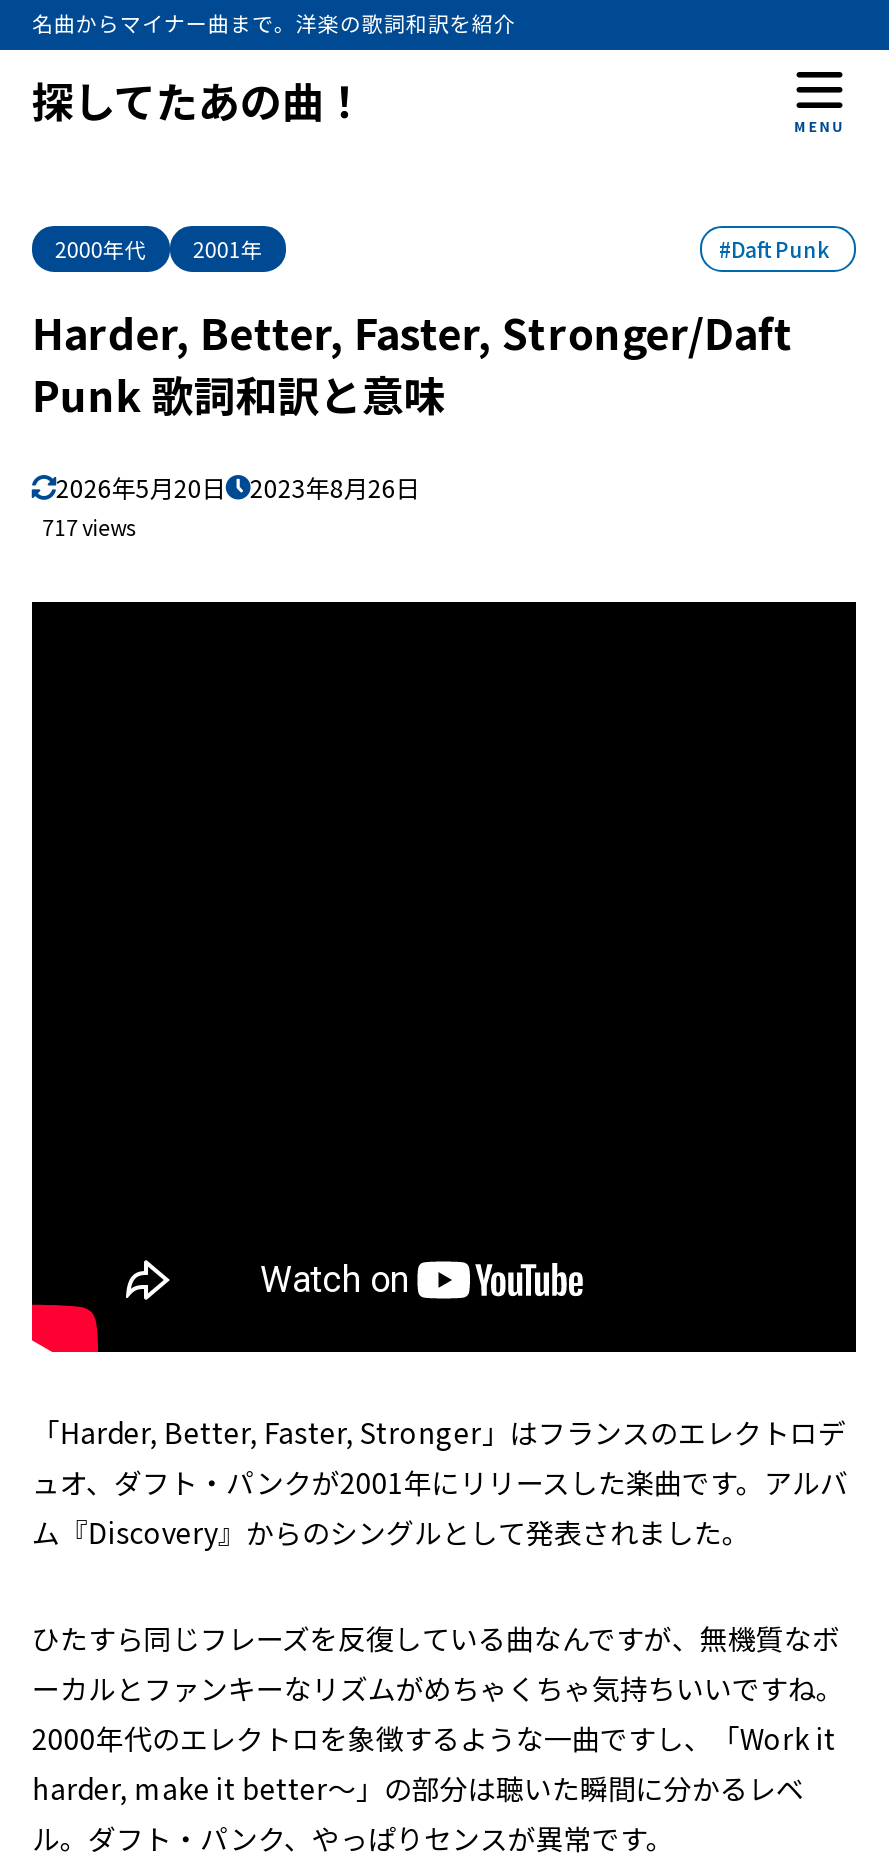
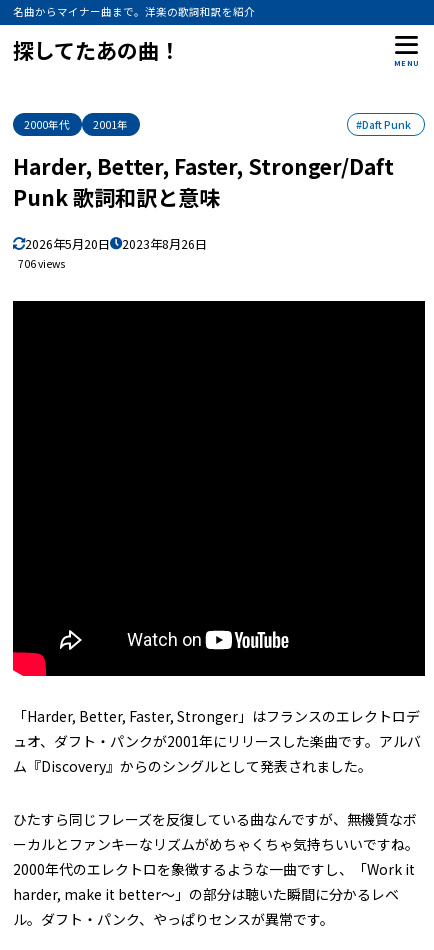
[42,513,136,543] 717 views -> [18,256,65,271] 706 views

